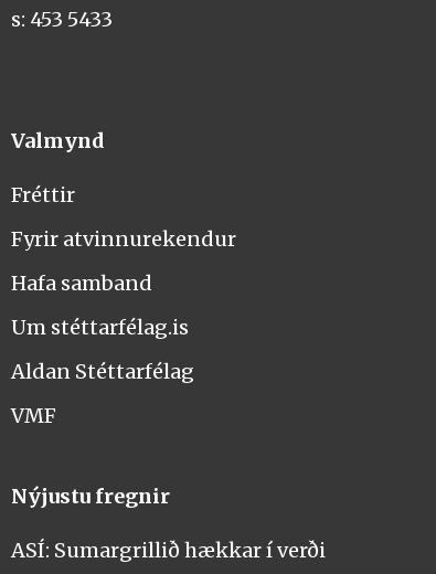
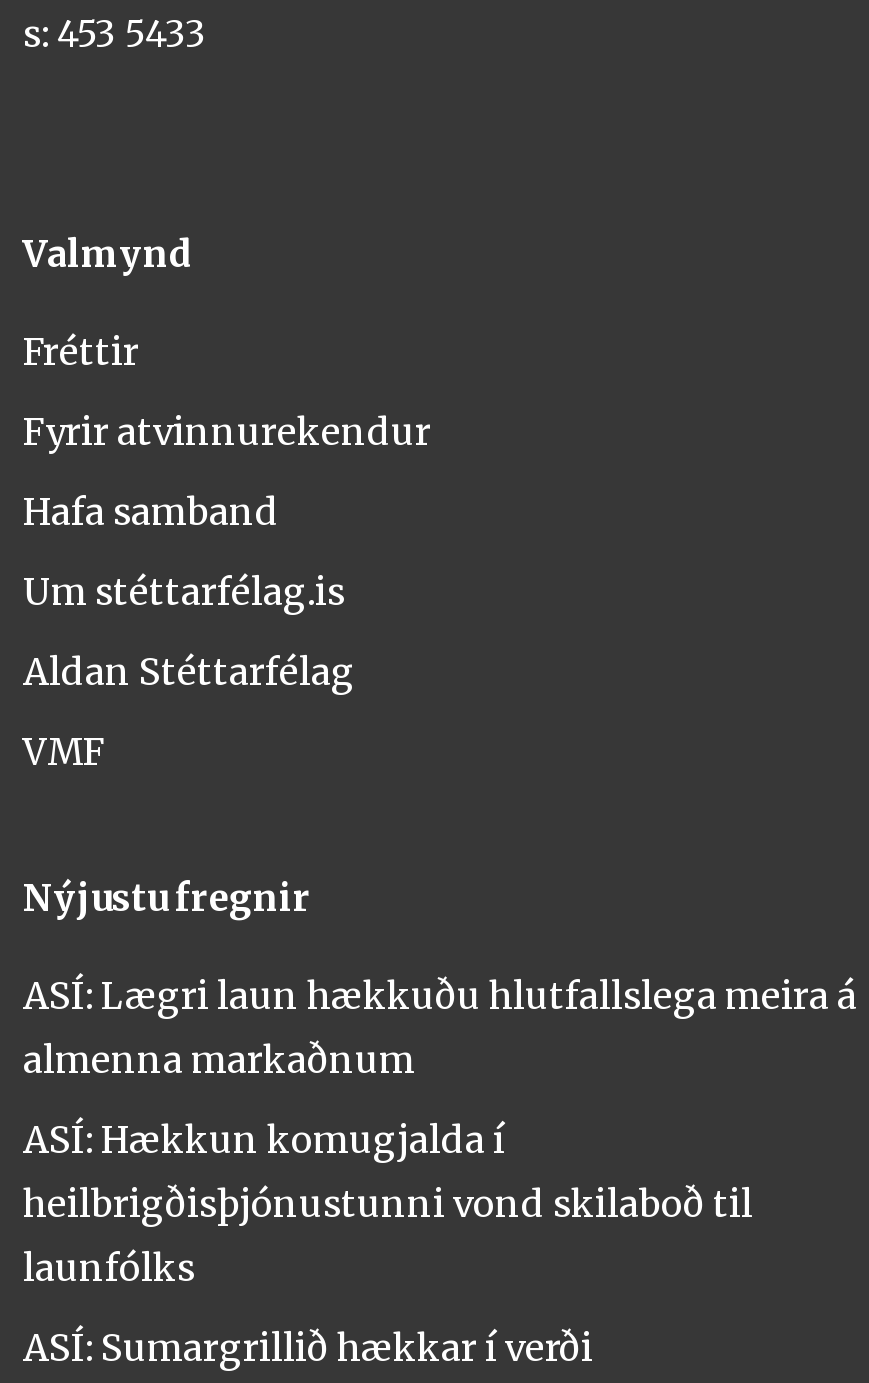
none -> [23,973,857,1291] ASÍ: Lægri laun hækkuðu hlutfallslega meira á | almenna markaðnum | ASÍ: Hækkun komugjalda í | heilbrigðisþjónustunni vond skilaboð til | launfólks

